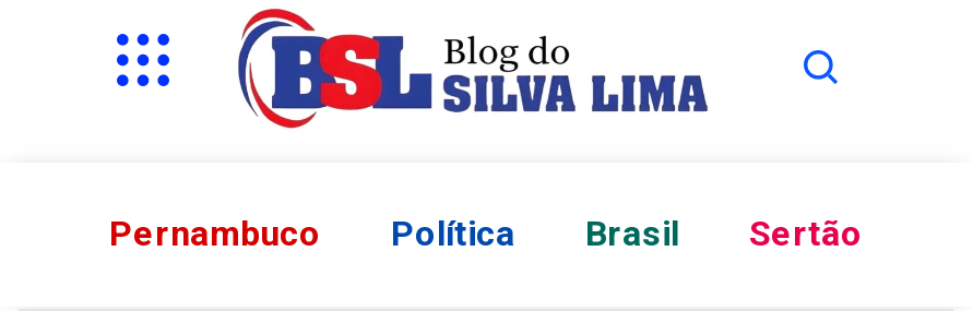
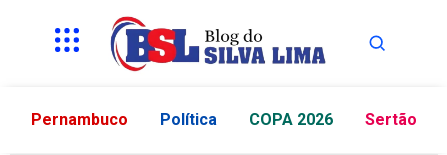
[585,213,679,254] Brasil -> [249,110,333,129] COPA 2026

